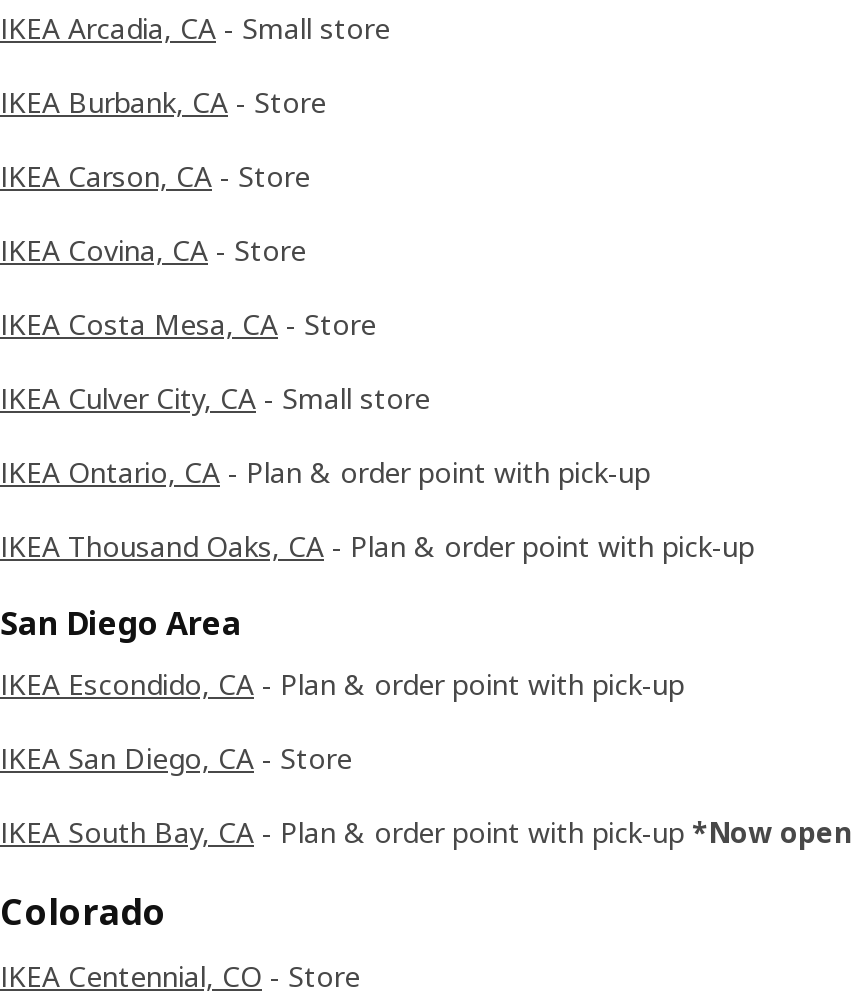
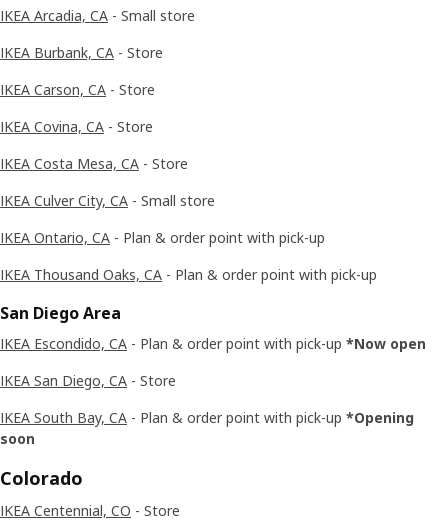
[0,665,684,703] IKEA Escondido, CA - Plan & order point with pick-up -> [0,334,426,353] IKEA Escondido, CA - Plan & order point with pick-up *Now open
[0,813,852,851] IKEA South Bay, CA - Plan & order point with pick-up *Now open -> [0,408,414,448] IKEA South Bay, CA - Plan & order point with pick-up *Opening | soon

